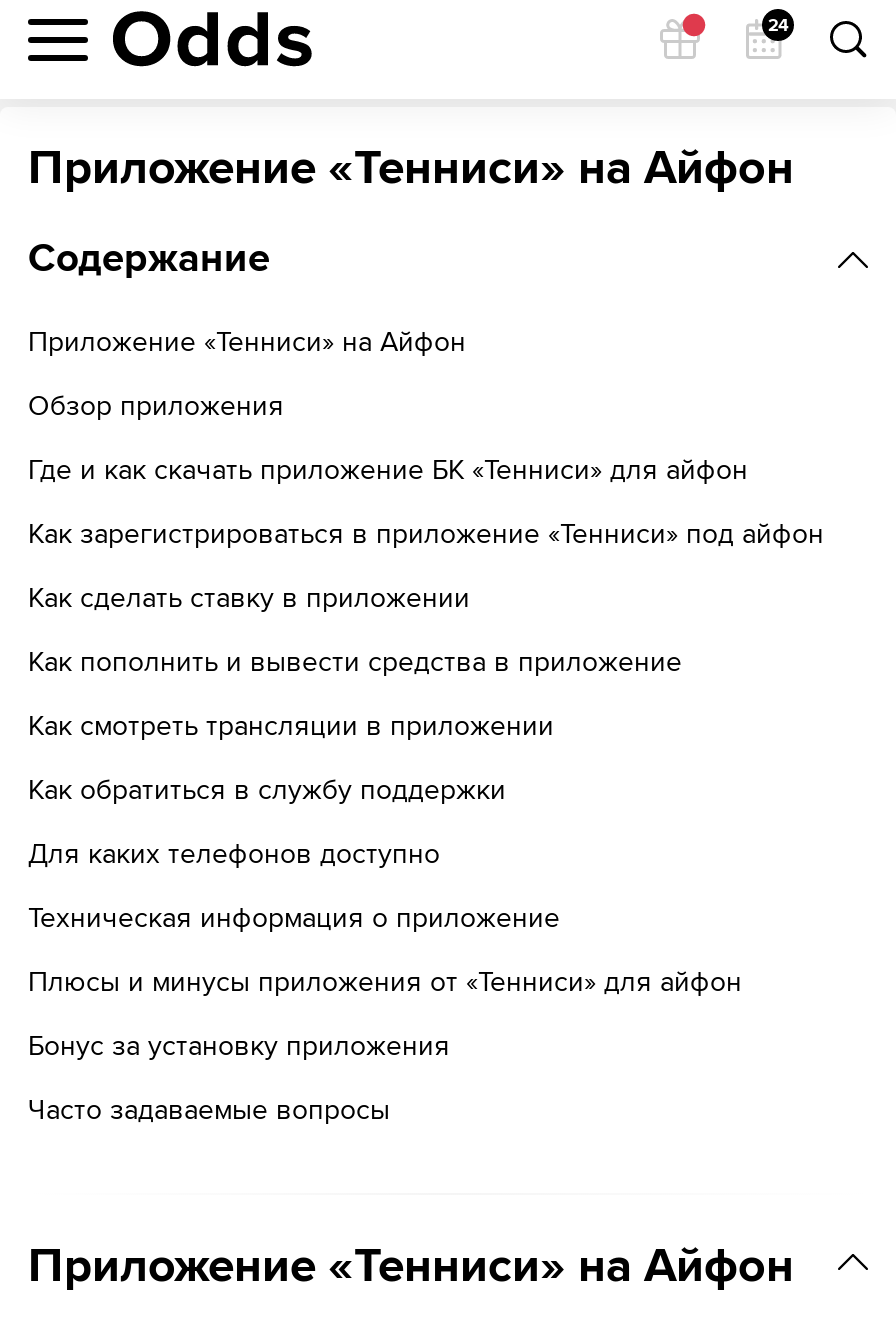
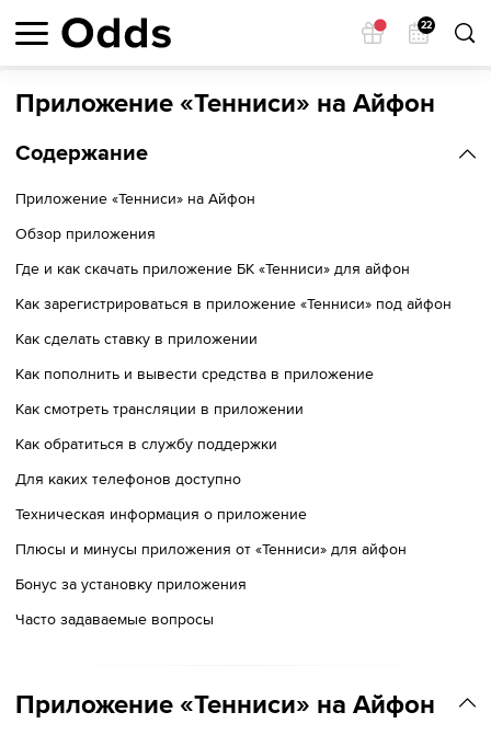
[768,15,788,37] 24 -> [421,20,432,32] 22

